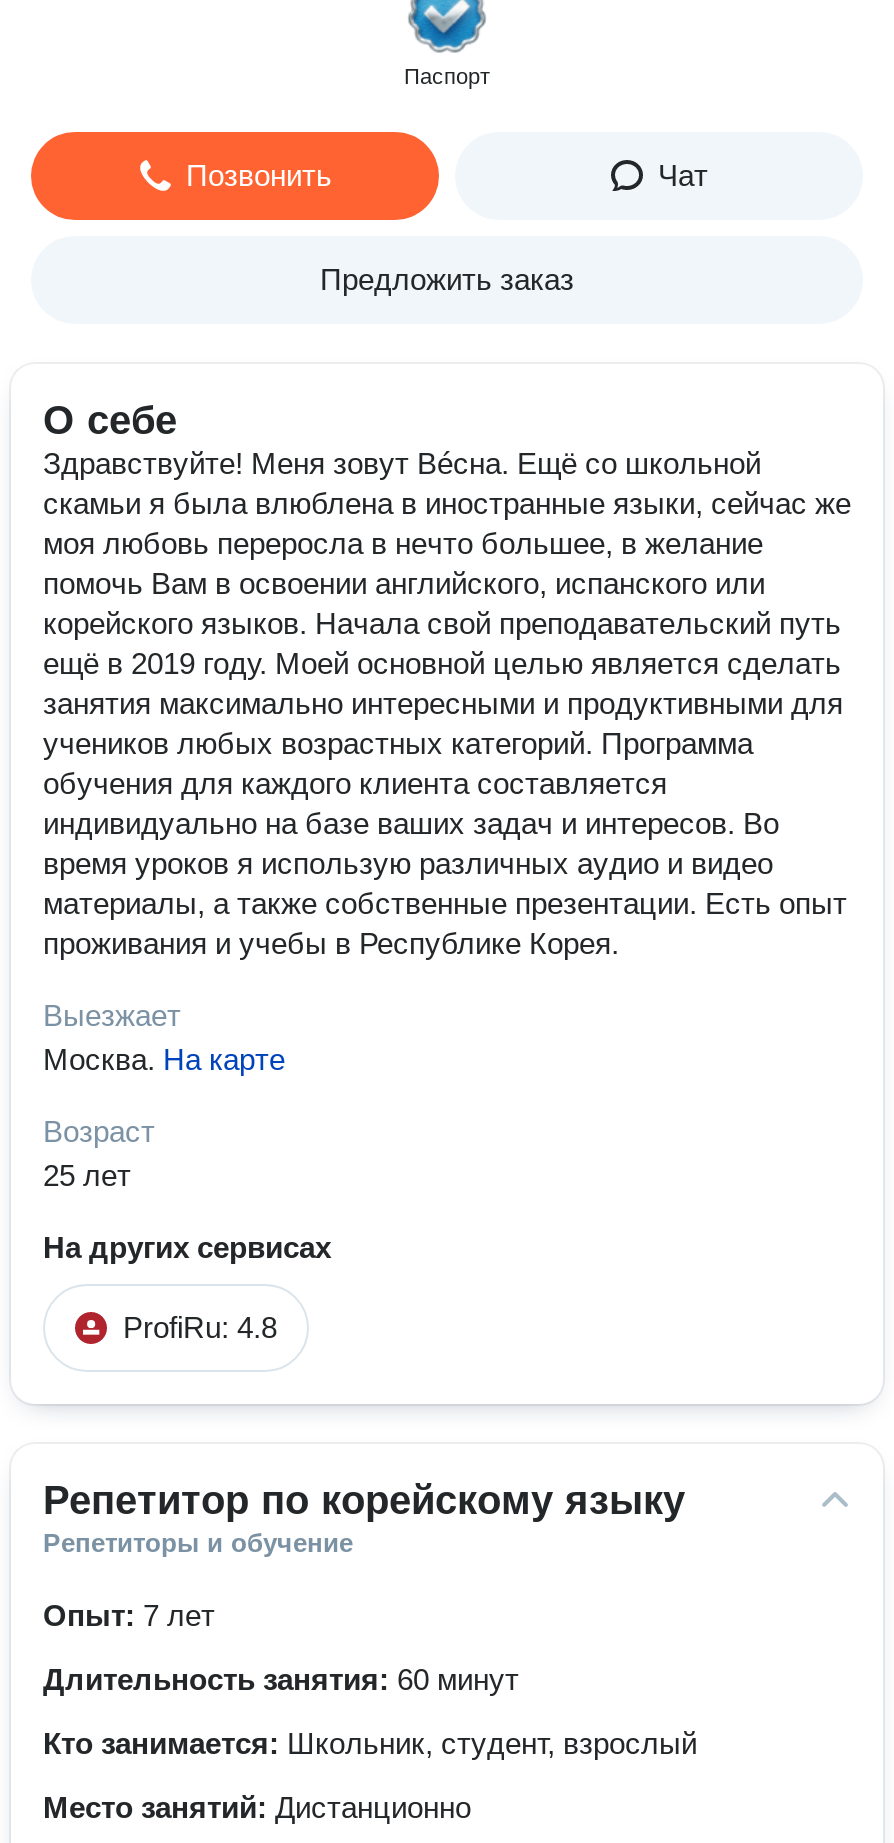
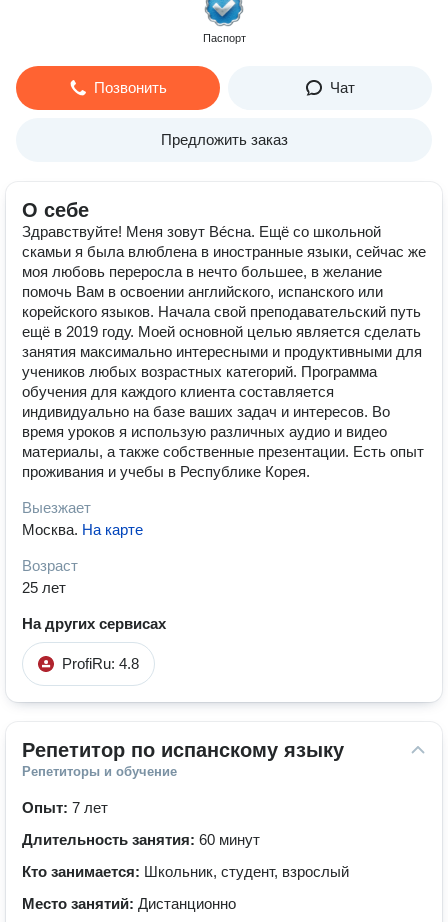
[43,1478,685,1522] Репетитор по корейскому языку -> [22,739,344,761] Репетитор по испанскому языку

